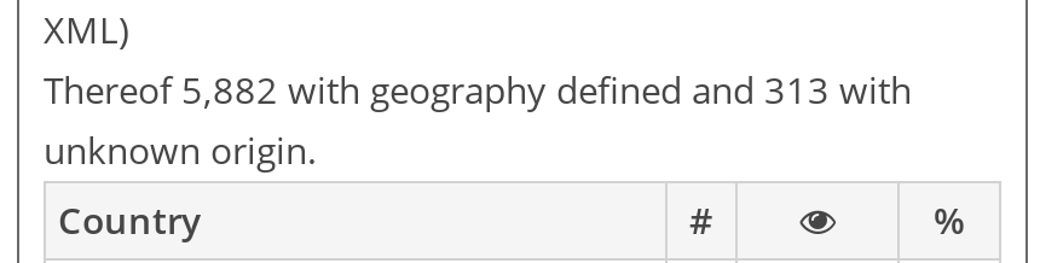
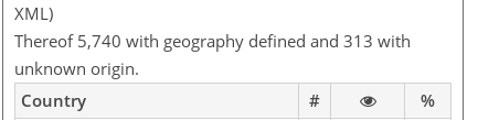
[44,66,912,114] Thereof 5,882 with geography defined and 313 with -> [14,30,411,52] Thereof 5,740 with geography defined and 313 with

